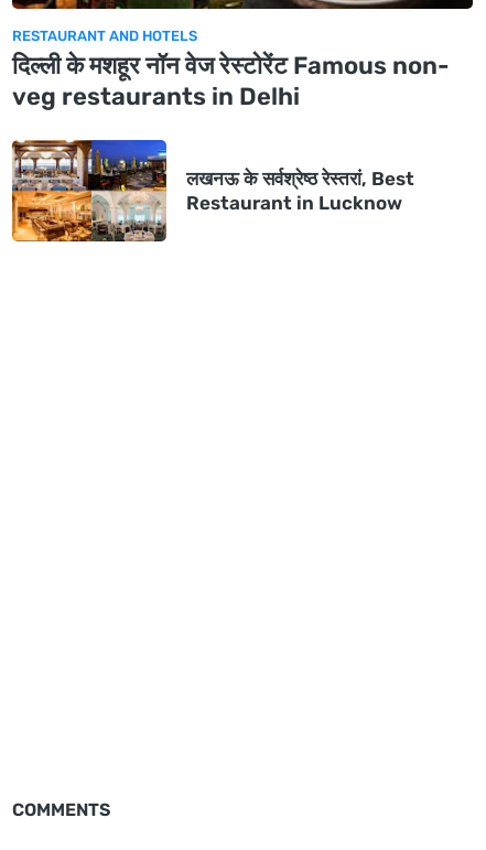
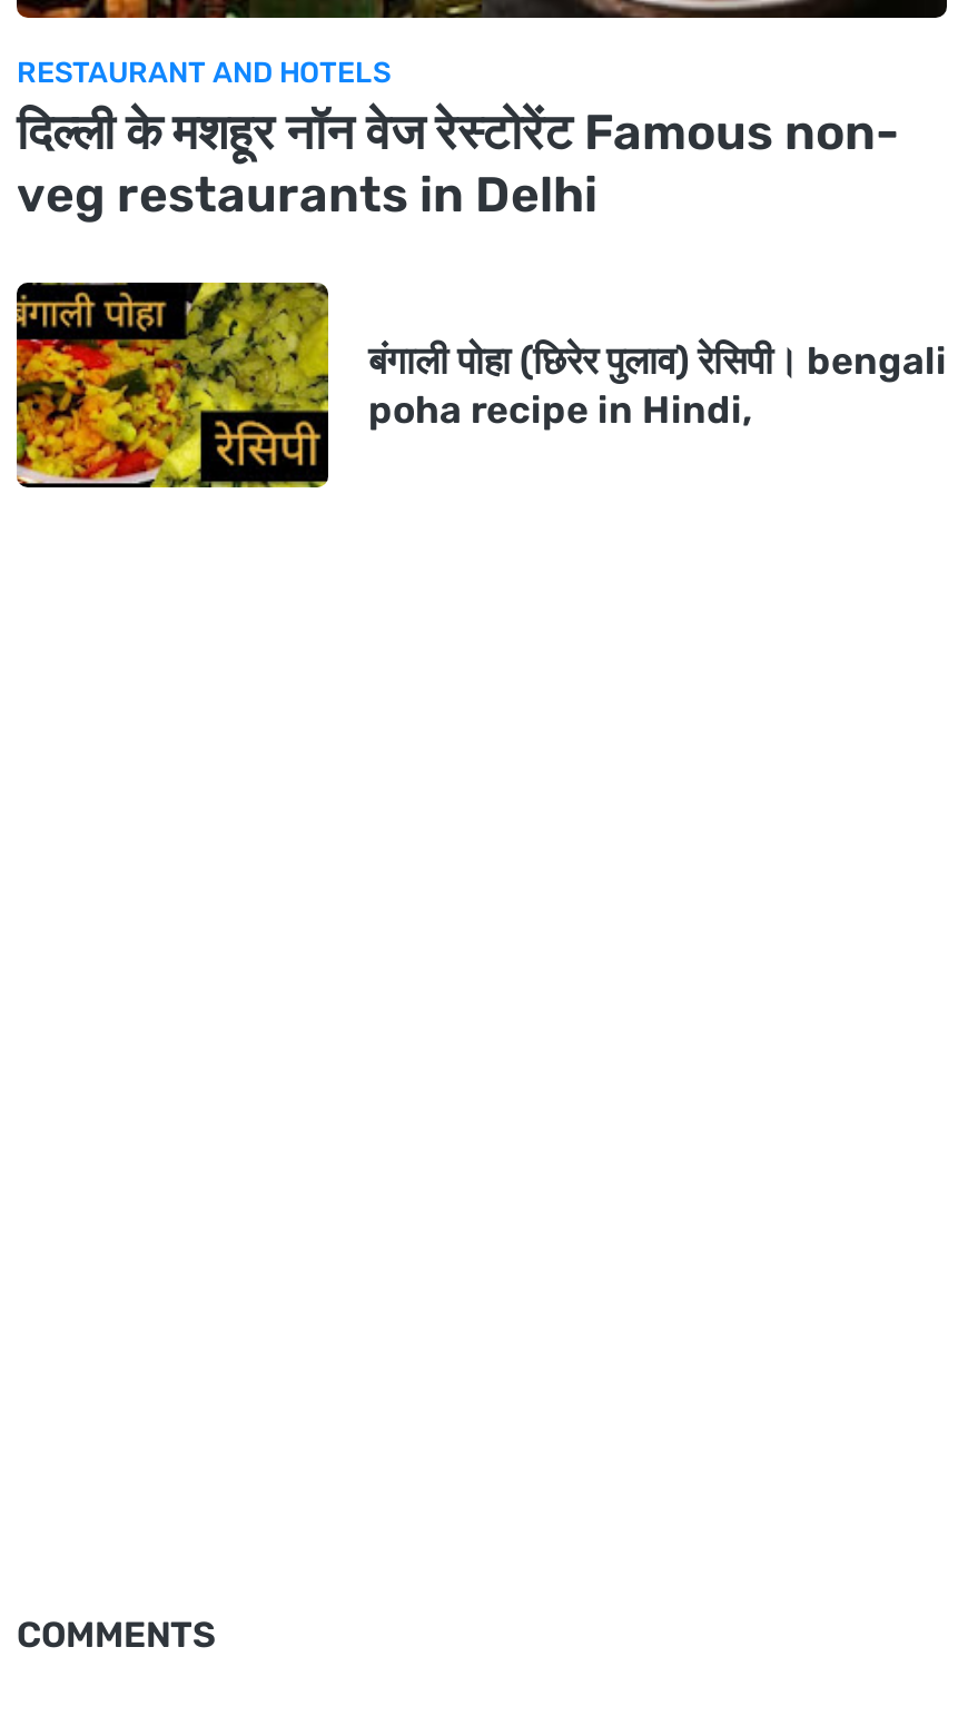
[11,139,414,243] [image] | लखनऊ के सर्वश्रेष्ठ रेस्तरां, Best | Restaurant in Lucknow -> [14,280,947,490] [image] | बंगाली पोहा (छिरेर पुलाव) रेसिपी। bengali | poha recipe in Hindi,

